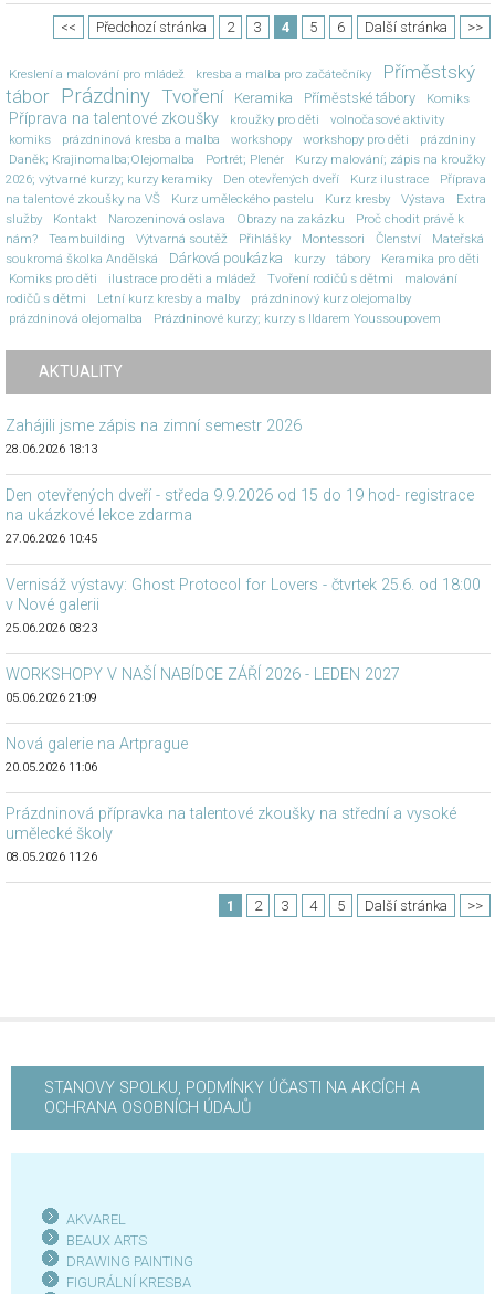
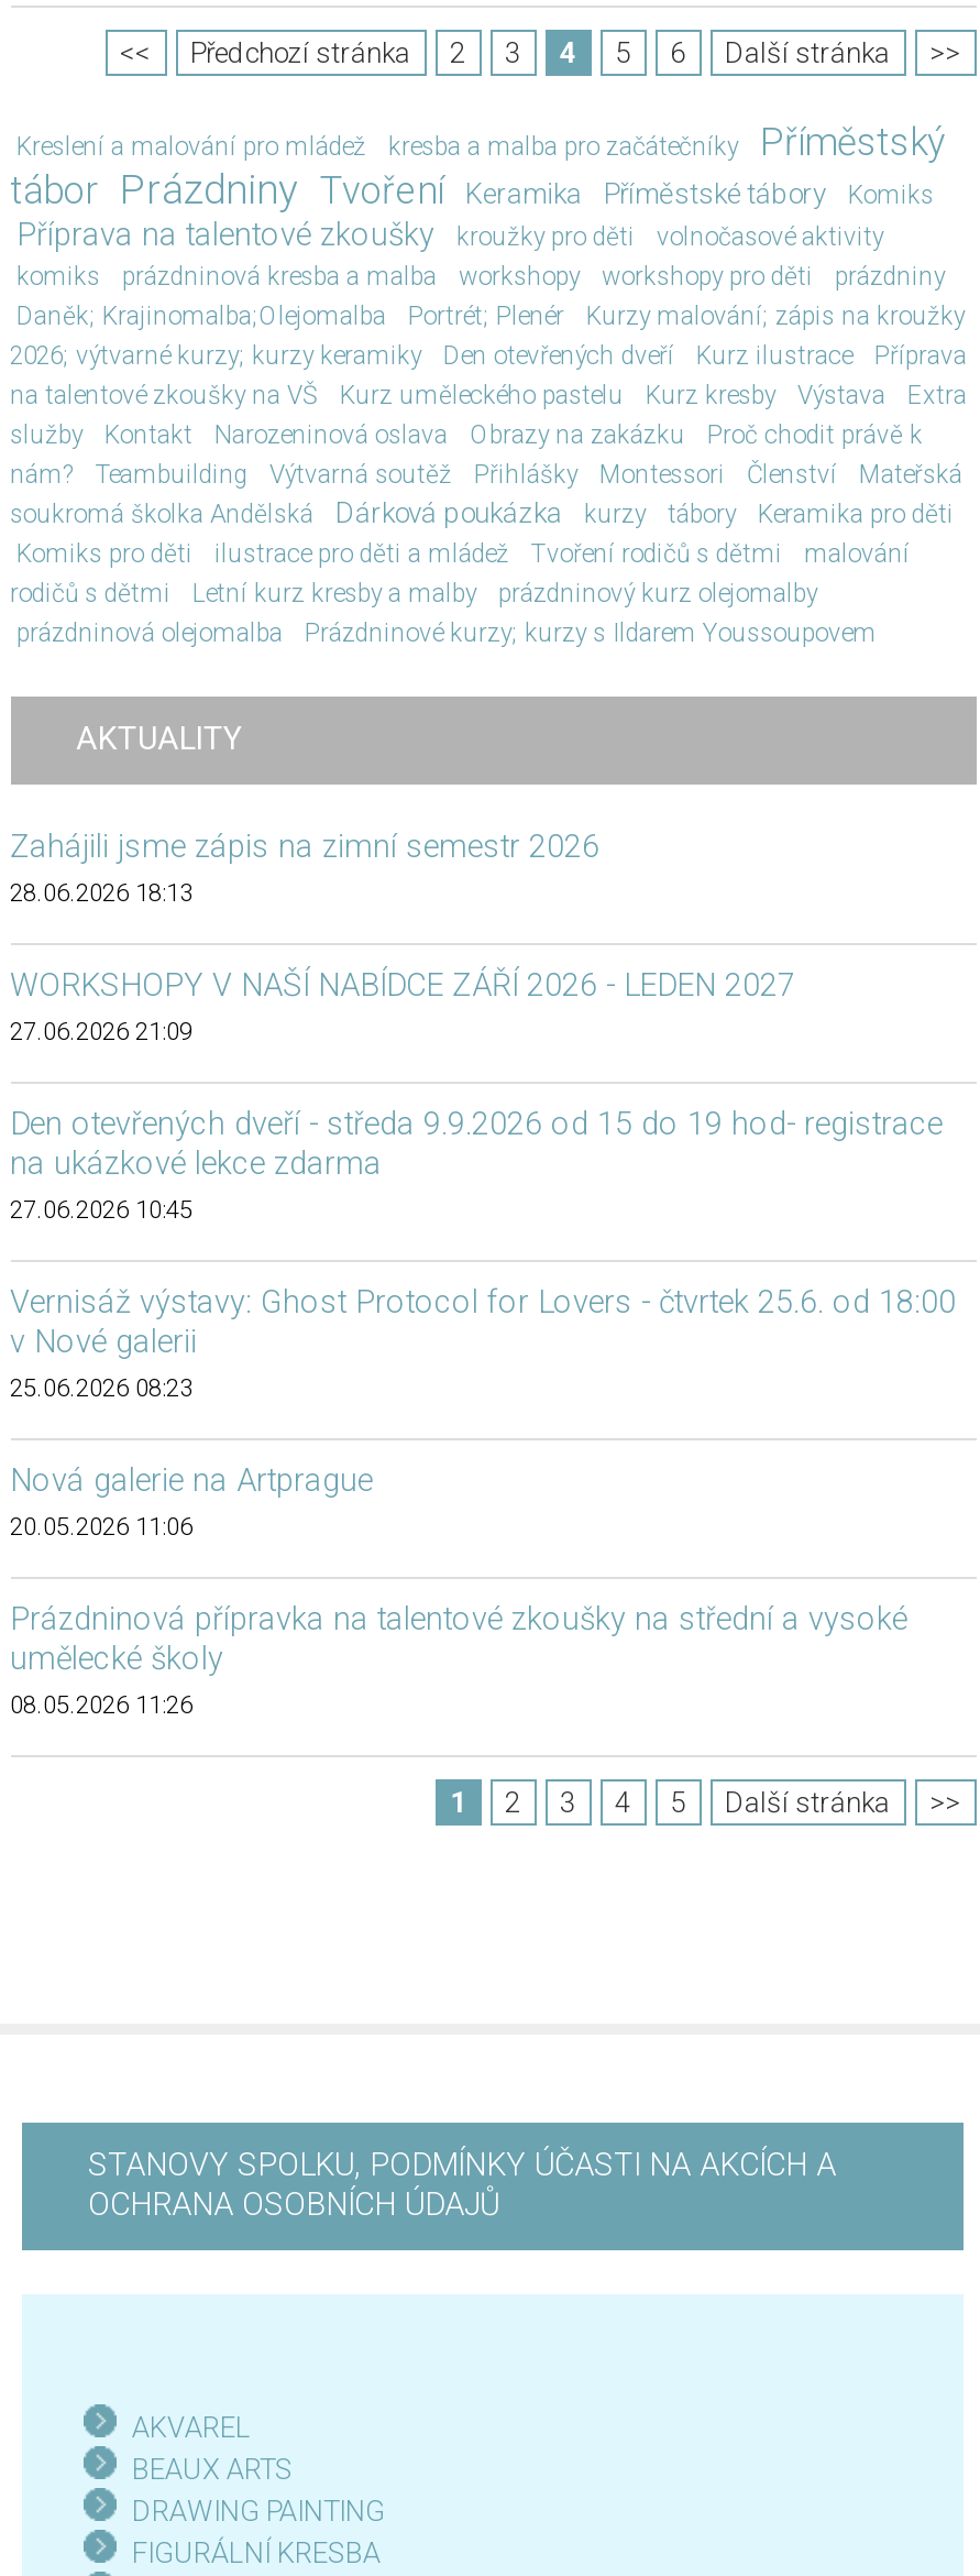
none -> [10,1019,192,1047] 27.06.2026 21:09
moved [5,487,480,636] -> [10,1107,956,1404]: Den otevřených dveří - středa 9.9.2026 od 15 do 19 hod- registrace | na ukázkové lekce zdarma | 27.06.2026 10:45 | Vernisáž výstavy: Ghost Protocol for Lovers - čtvrtek 25.6. od 18:00 | v Nové galerii | 25.06.2026 08:23
moved [5,666,399,684] -> [10,968,795,1005]: WORKSHOPY V NAŠÍ NABÍDCE ZÁŘÍ 2026 - LEDEN 2027
[5,691,97,705] 05.06.2026 21:09 -> none

